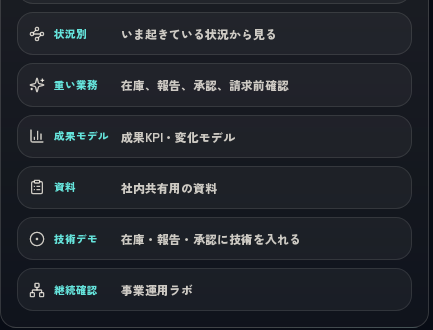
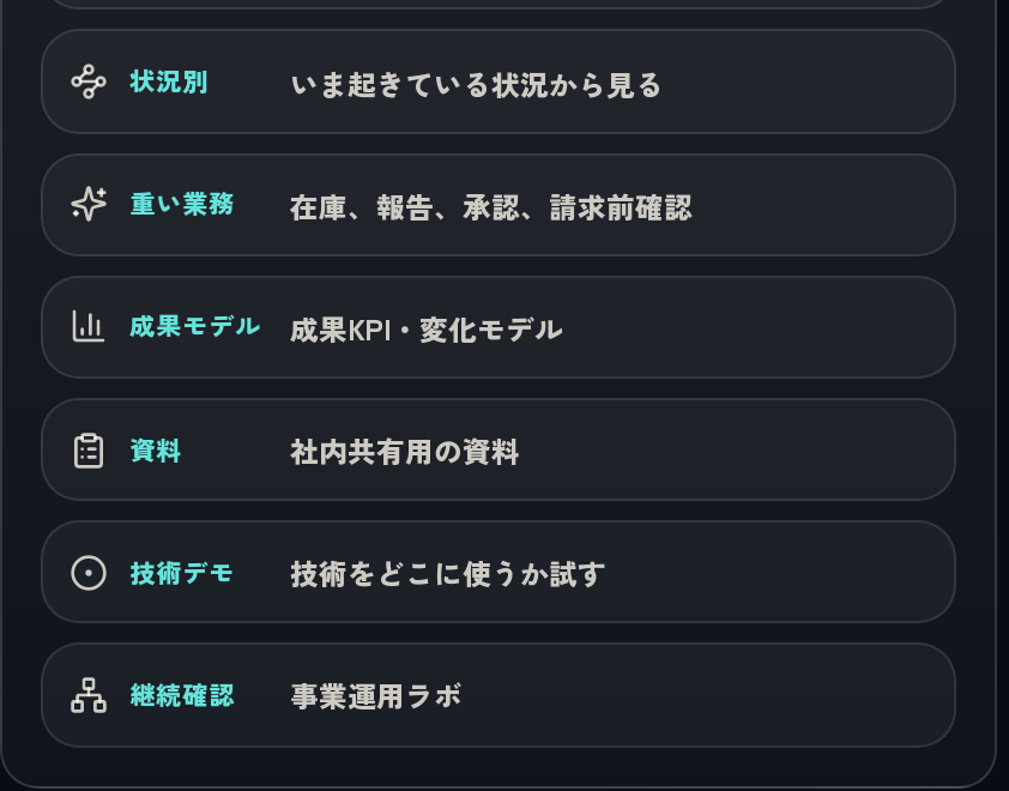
[121,230,301,247] 在庫・報告・承認に技術を入れる -> [290,551,606,592] 技術をどこに使うか試す

